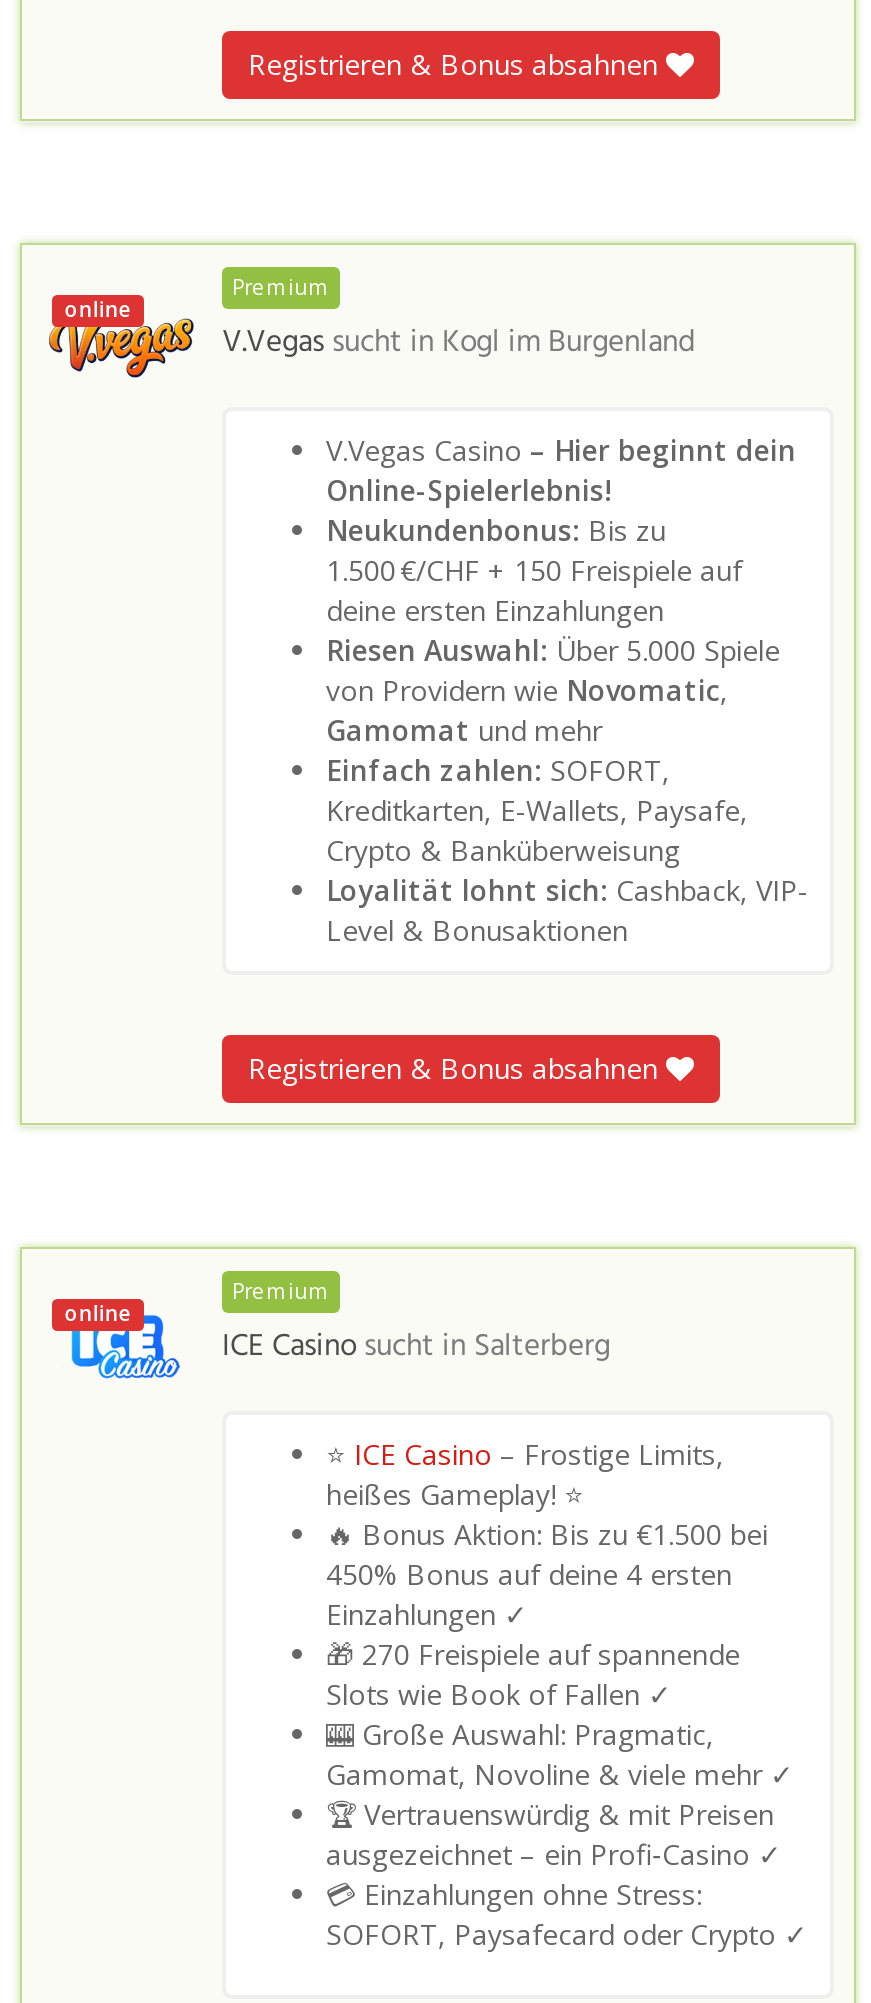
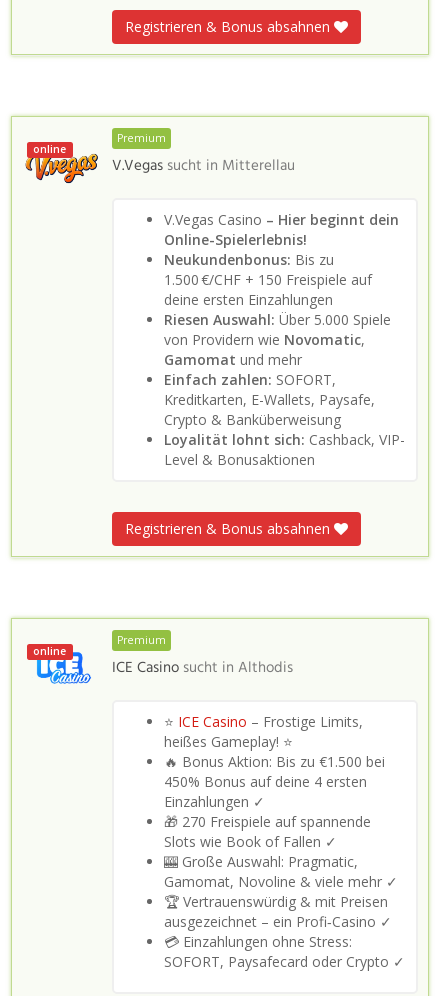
[222,320,696,368] V.Vegas sucht in Kogl im Burgenland -> [112,154,295,178] V.Vegas sucht in Mitterellau
[222,1324,610,1372] ICE Casino sucht in Salterberg -> [112,656,293,680] ICE Casino sucht in Althodis

